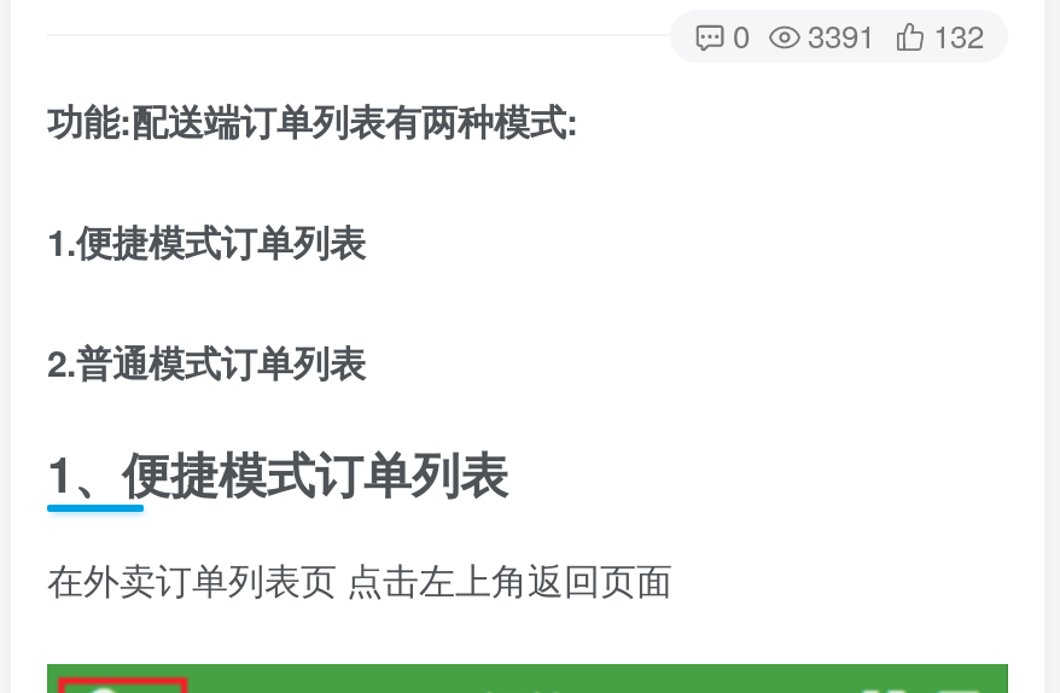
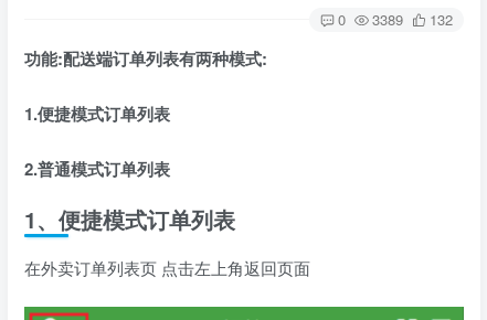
[733,13,984,59] 0 3391 132 -> [338,9,453,30] 0 3389 132

